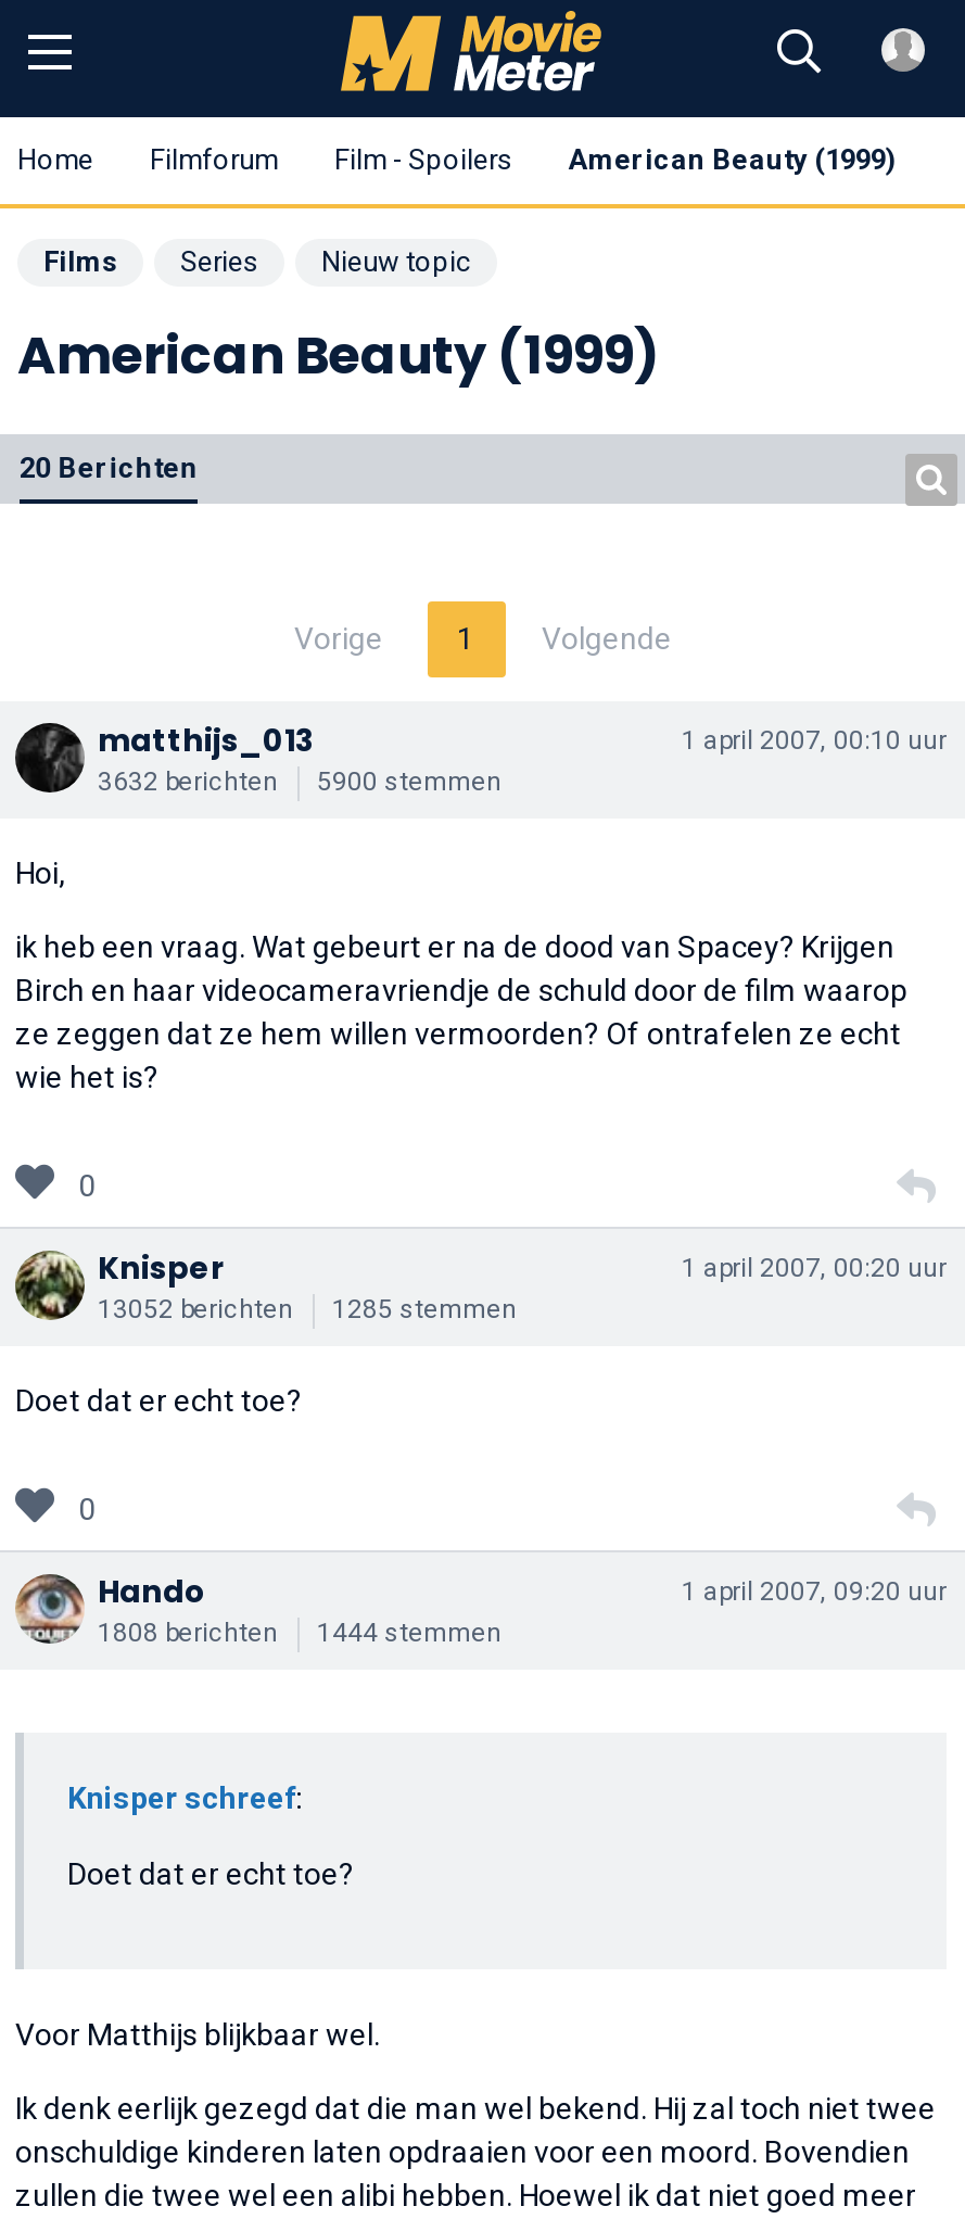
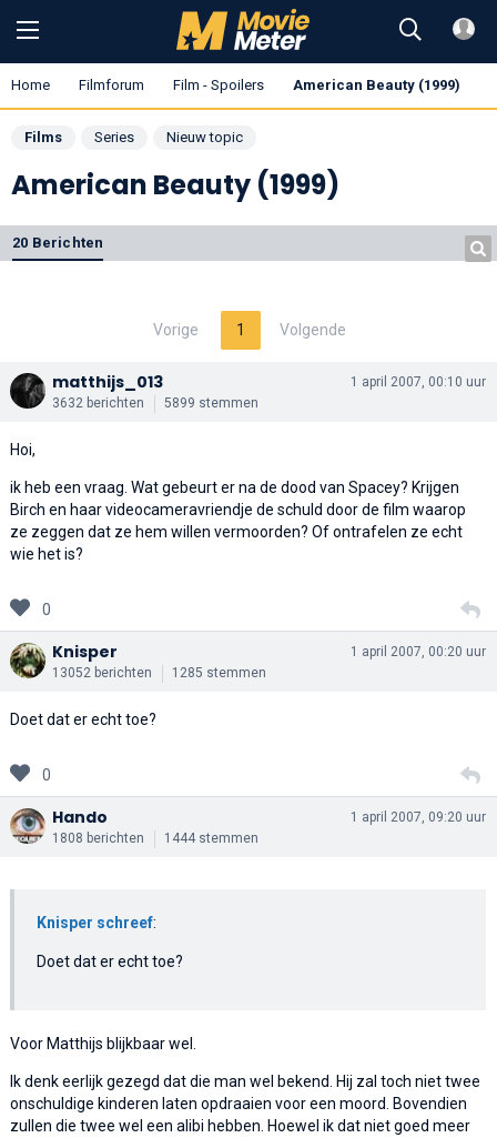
[98,766,501,796] 3632 berichten 5900 stemmen -> [52,395,258,411] 3632 berichten 5899 stemmen

